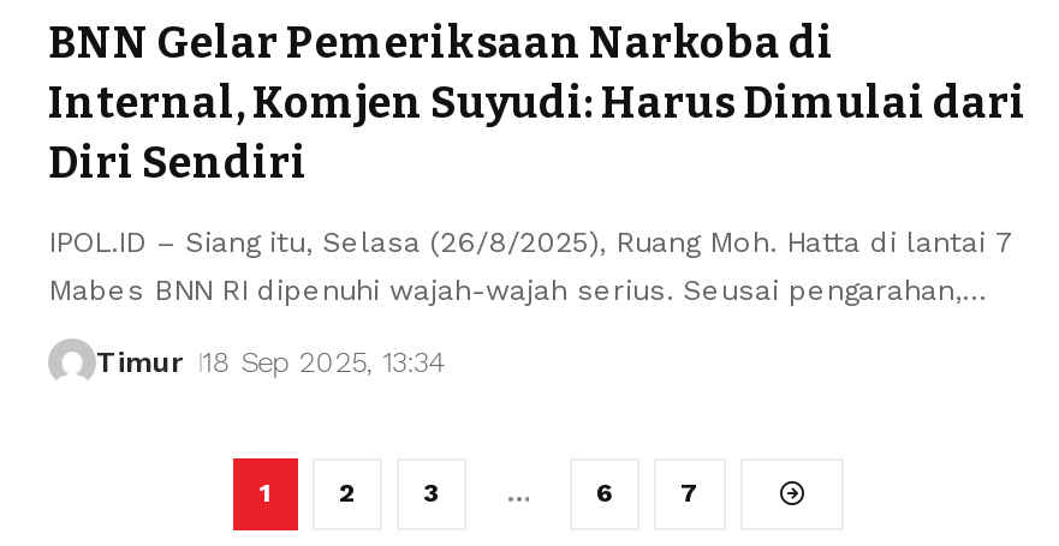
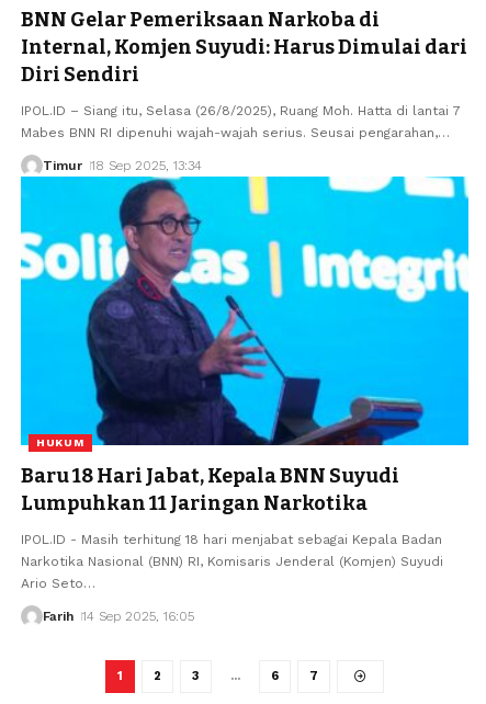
none -> [20,175,470,624] [image] | HUKUM | Baru 18 Hari Jabat, Kepala BNN Suyudi | Lumpuhkan 11 Jaringan Narkotika | IPOL.ID - Masih terhitung 18 hari menjabat sebagai Kepala Badan | Narkotika Nasional (BNN) RI, Komisaris Jenderal (Komjen) Suyudi | Ario Seto … | Farih 14 Sep 2025, 16:05

